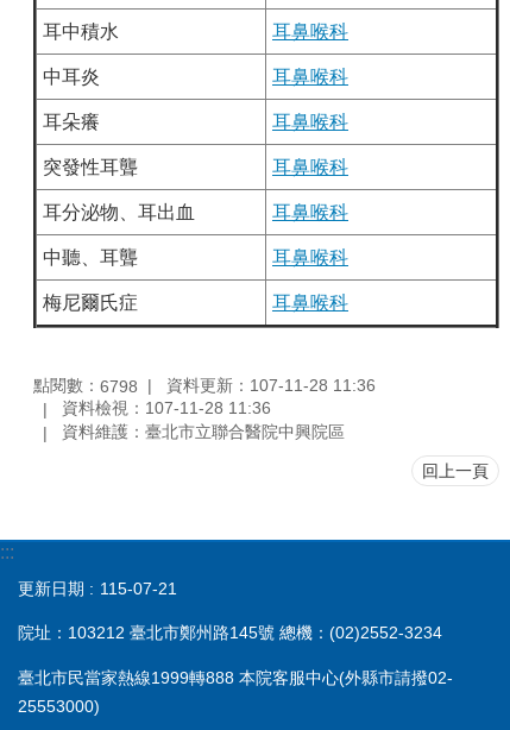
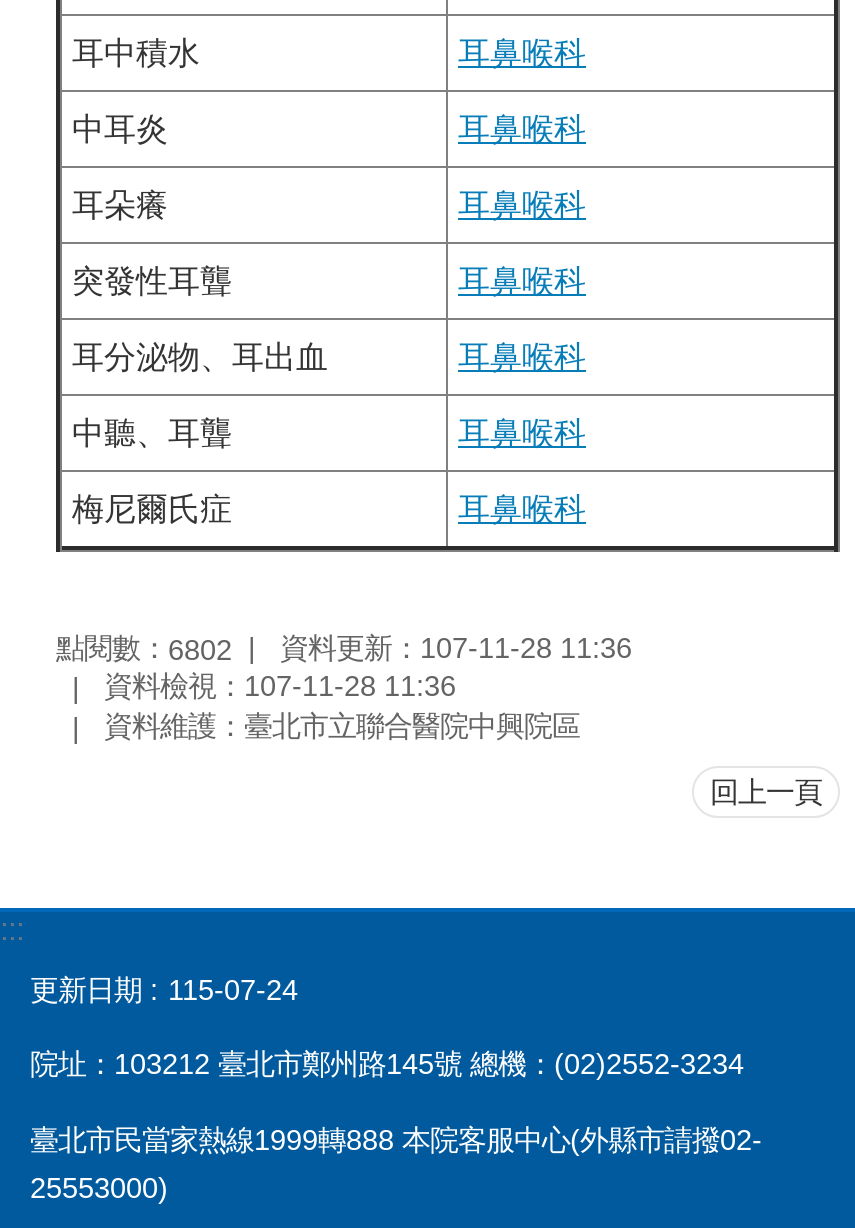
[33,375,138,396] 點閱數：6798 -> [56,631,232,666] 點閱數：6802
[100,579,177,598] 115-07-21 -> [168,974,298,1006] 115-07-24

